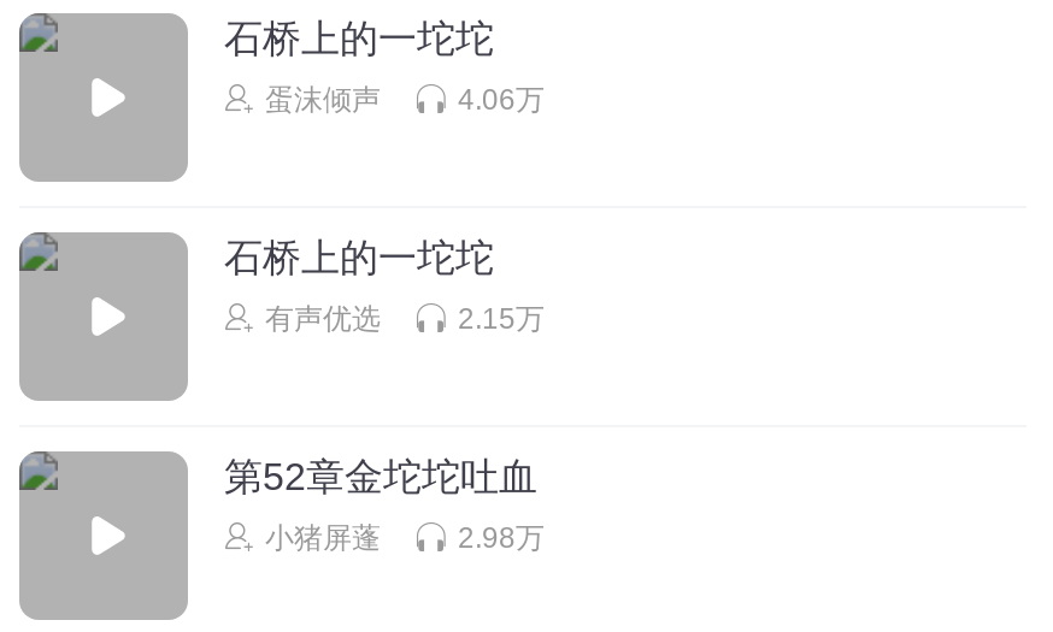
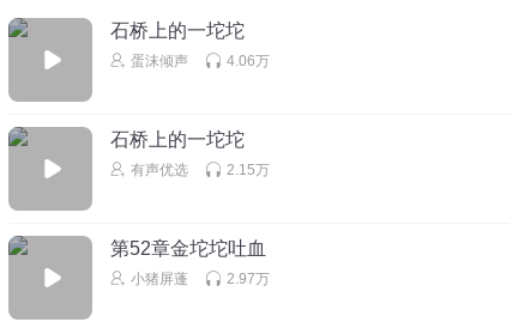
[458,520,545,554] 2.98万 -> [227,270,270,287] 2.97万

